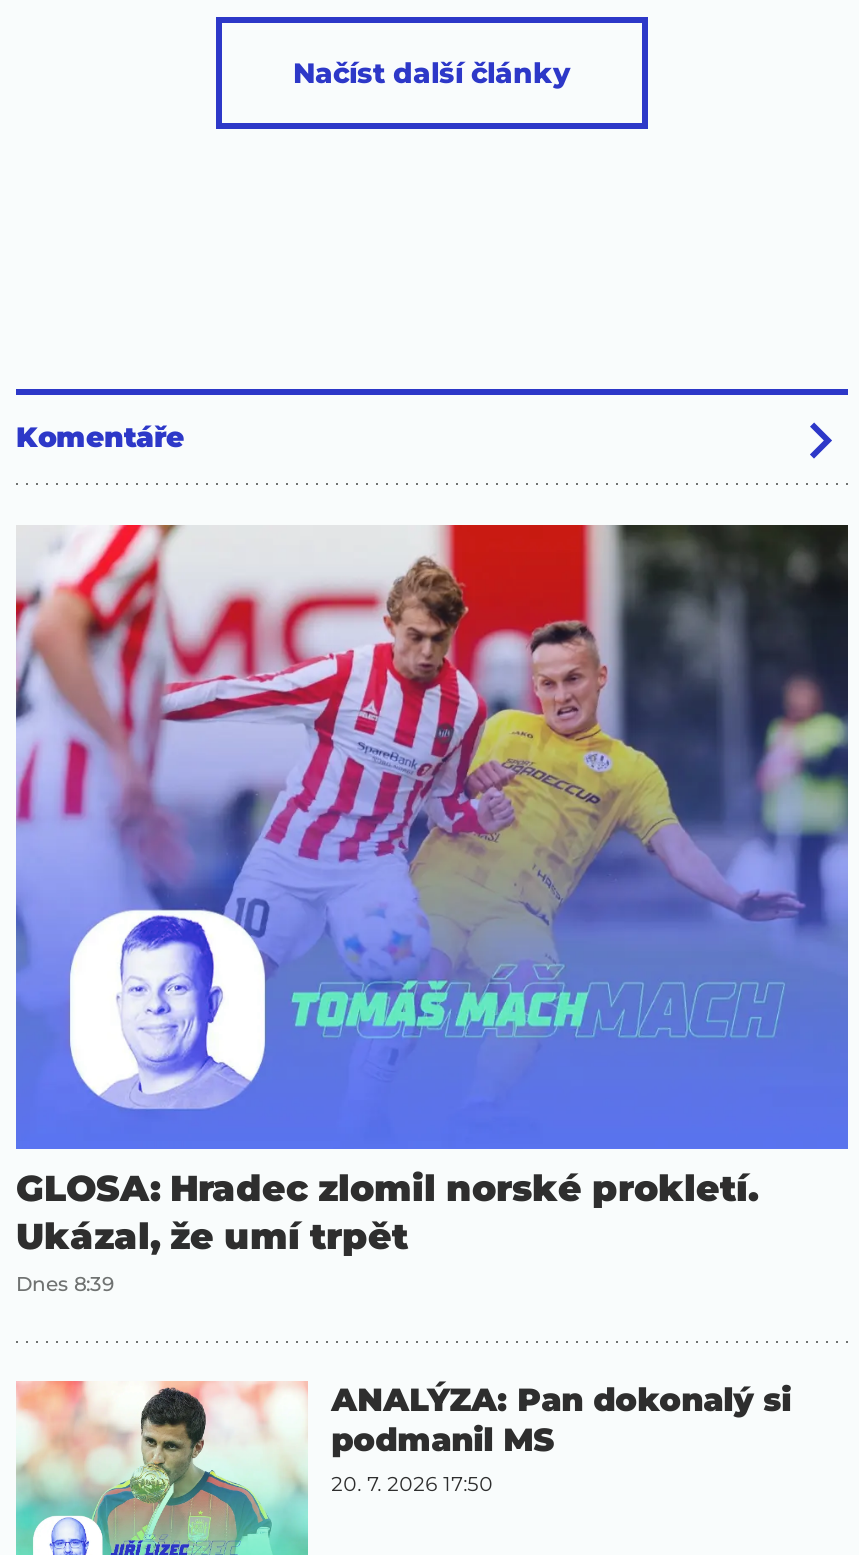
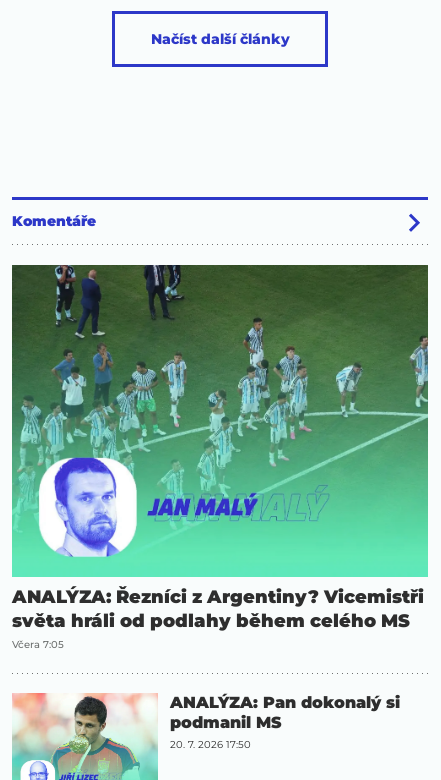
[14,523,850,1296] [image] | GLOSA: Hradec zlomil norské prokletí. | Ukázal, že umí trpět | Dnes 8:39 -> [11,264,429,651] [image] | ANALÝZA: Řezníci z Argentiny? Vicemistři | světa hráli od podlahy během celého MS | Včera 7:05

